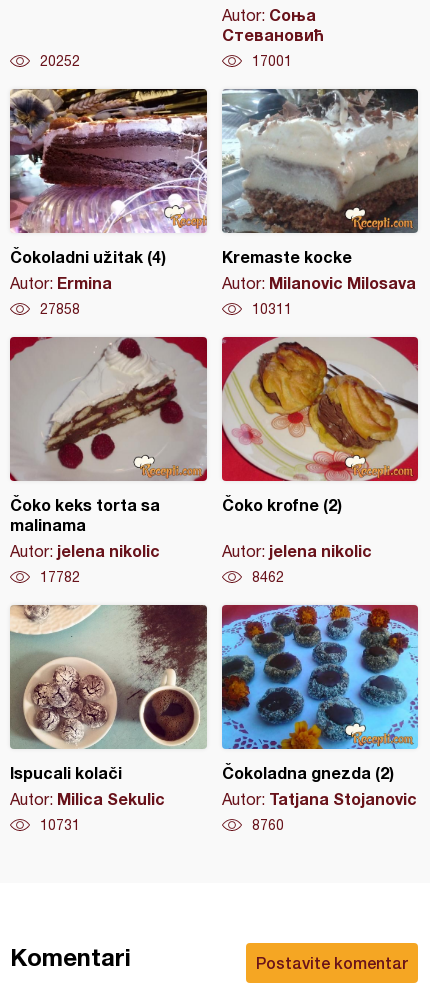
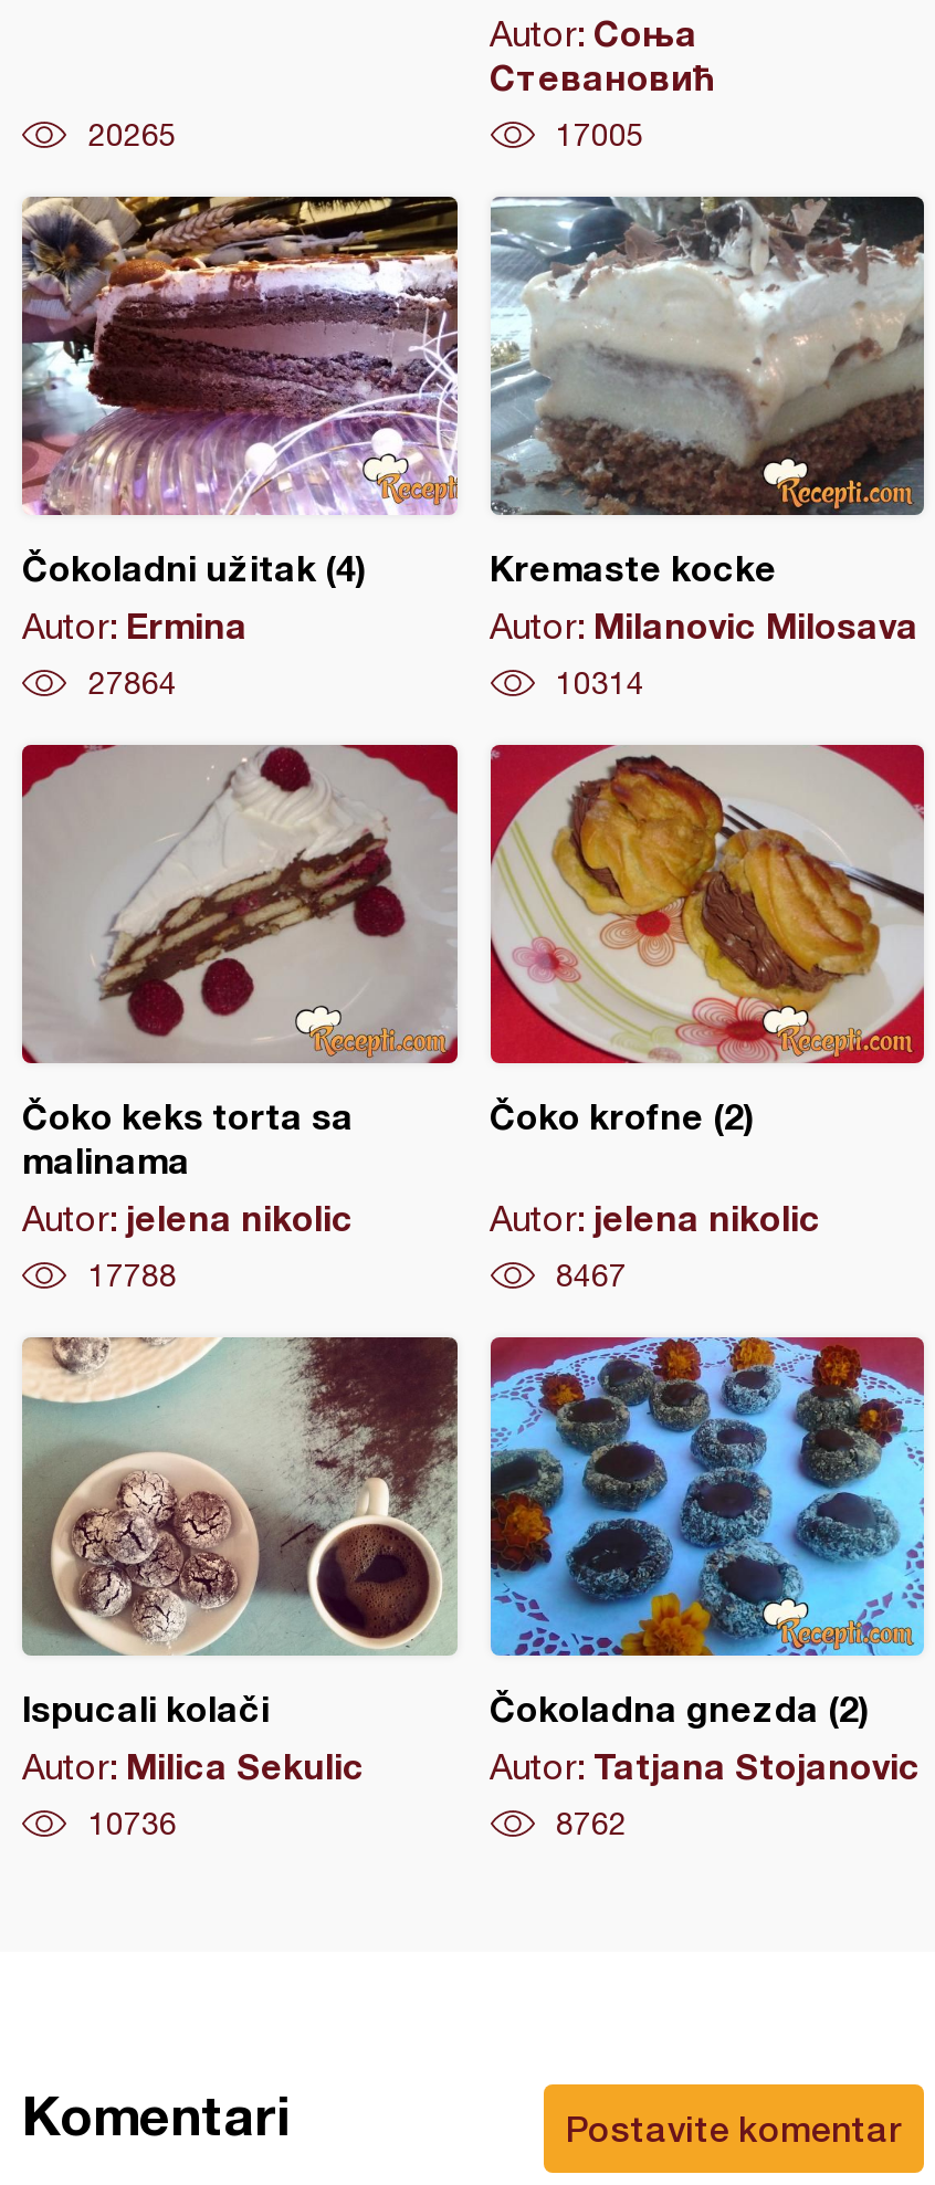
[40,53,80,69] 20252 -> [88,117,177,153] 20265
[251,53,291,69] 17001 -> [556,117,644,153] 17005
[40,301,80,317] 27858 -> [88,665,177,701] 27864
[251,301,291,317] 10311 -> [556,665,644,701] 10314
[40,569,80,585] 17782 -> [88,1258,177,1293] 17788
[251,569,283,585] 8462 -> [556,1258,627,1293] 8467
[40,817,80,833] 10731 -> [88,1806,177,1841] 10736
[251,817,283,833] 8760 -> [556,1806,627,1841] 8762

